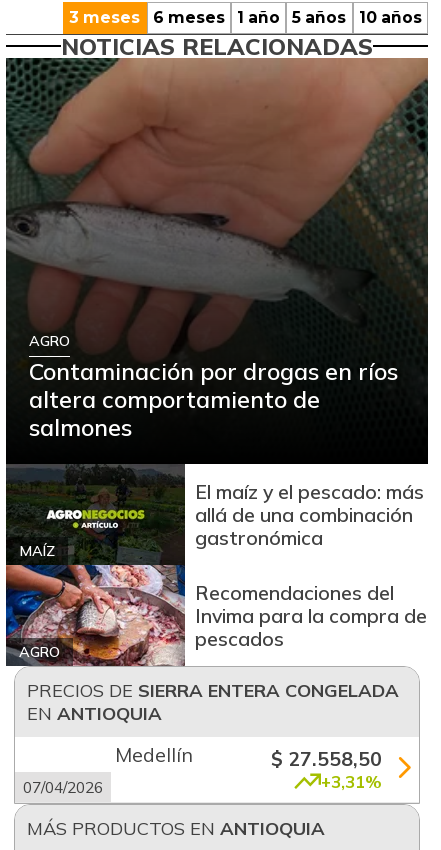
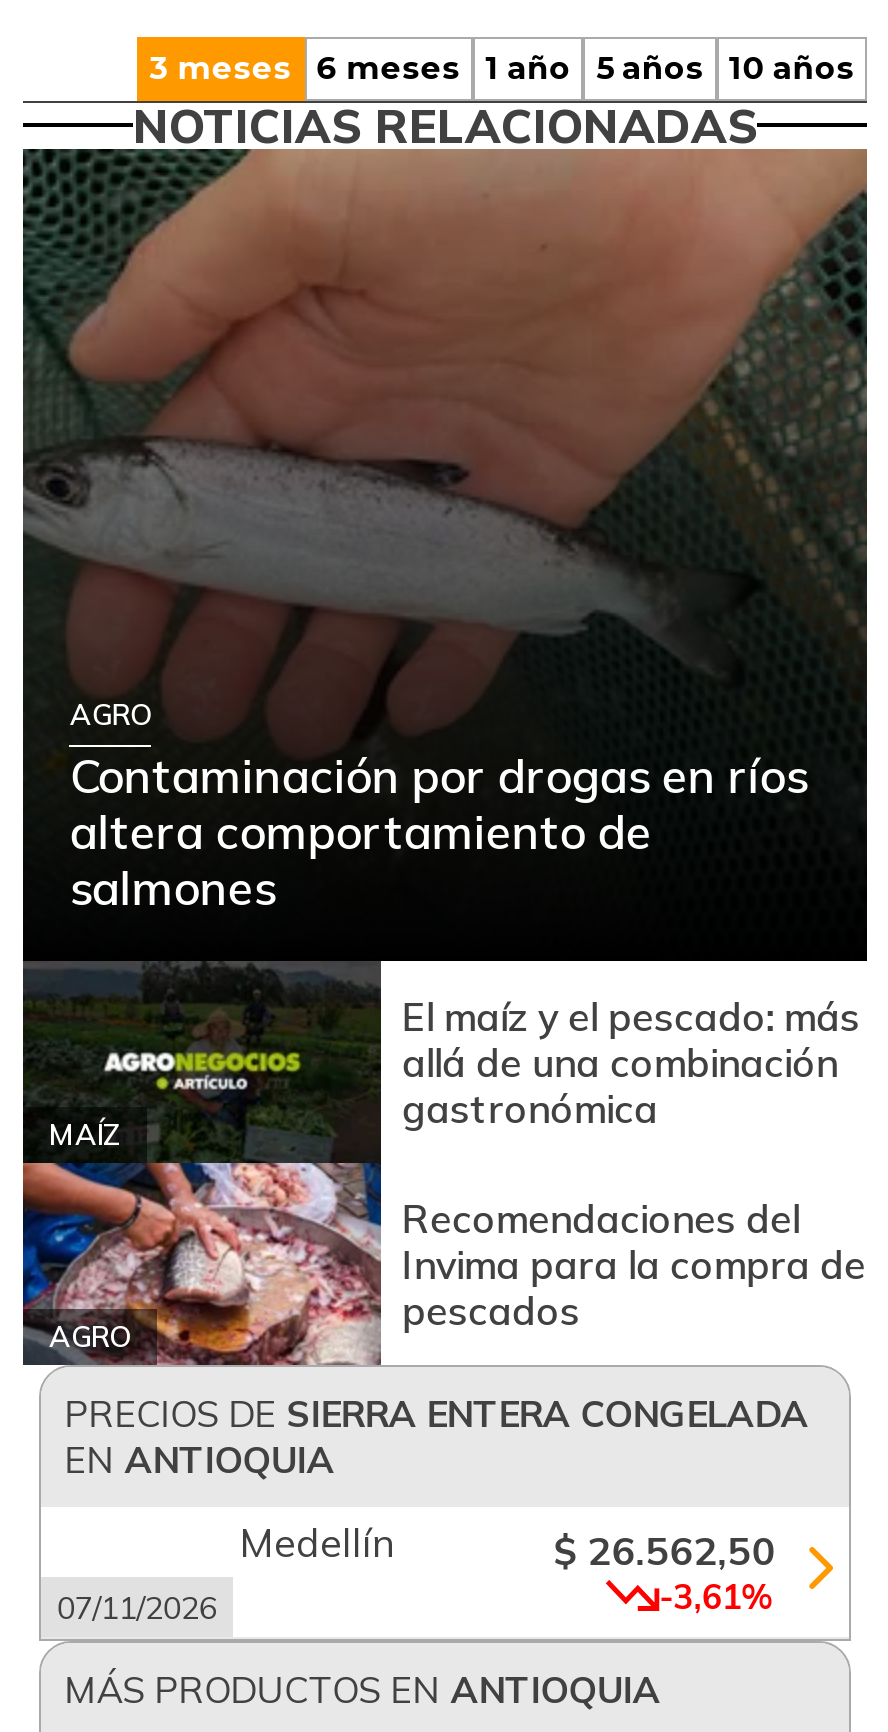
[271,746,382,771] $ 27.558,50 -> [553,1526,775,1576] $ 26.562,50
[23,777,103,797] 07/04/2026 -> [57,1587,217,1627] 07/11/2026
[321,771,382,792] +3,31% -> [659,1576,775,1618] -3,61%

